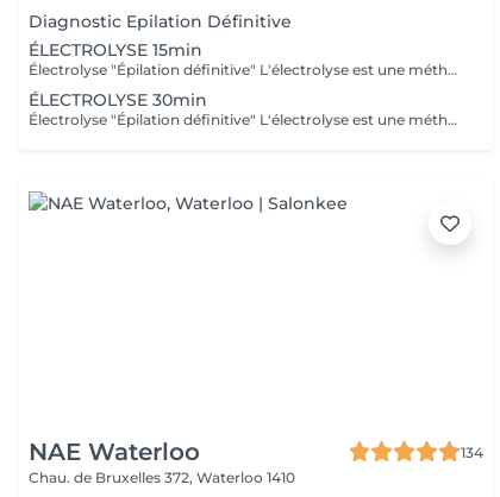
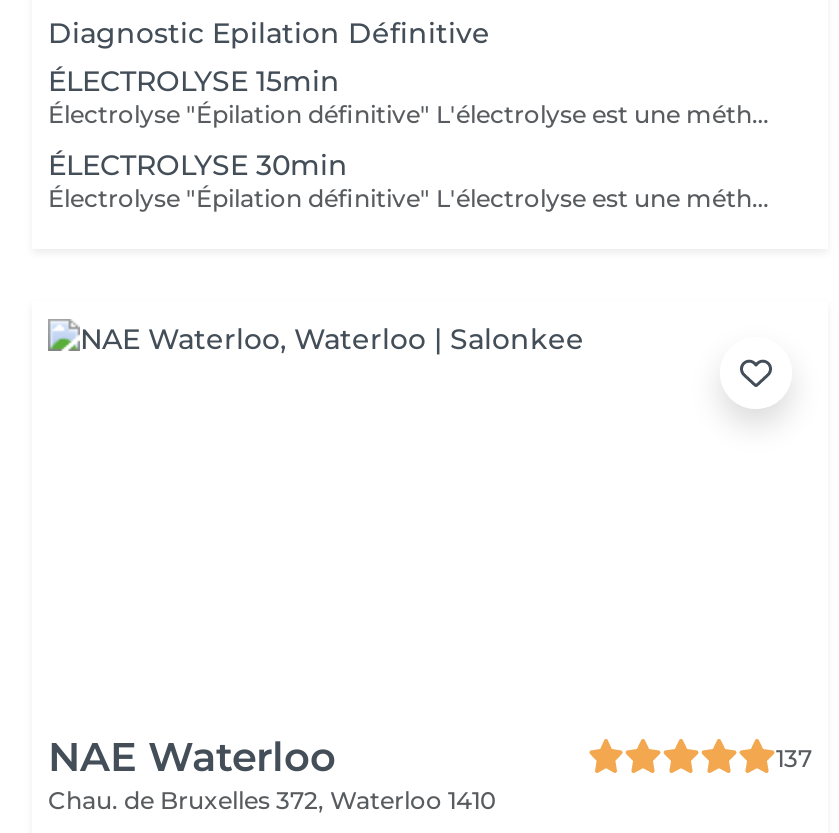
[461,443,483,461] 134 -> [776,743,812,773] 137

